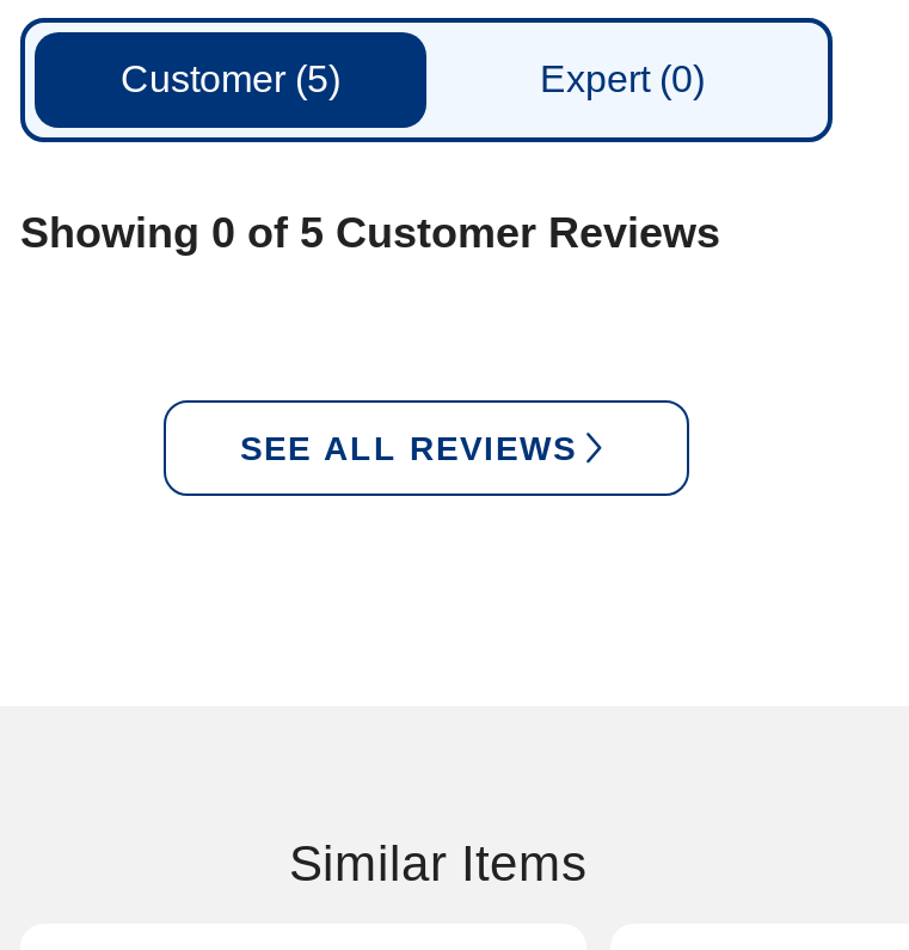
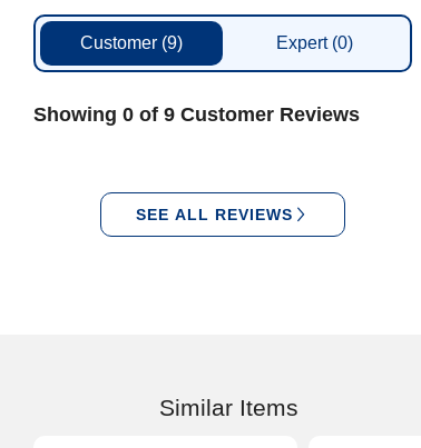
[121,59,340,99] Customer (5) -> [80,33,183,52] Customer (9)
[20,209,720,257] Showing 0 of 5 Customer Reviews -> [33,103,360,126] Showing 0 of 9 Customer Reviews

